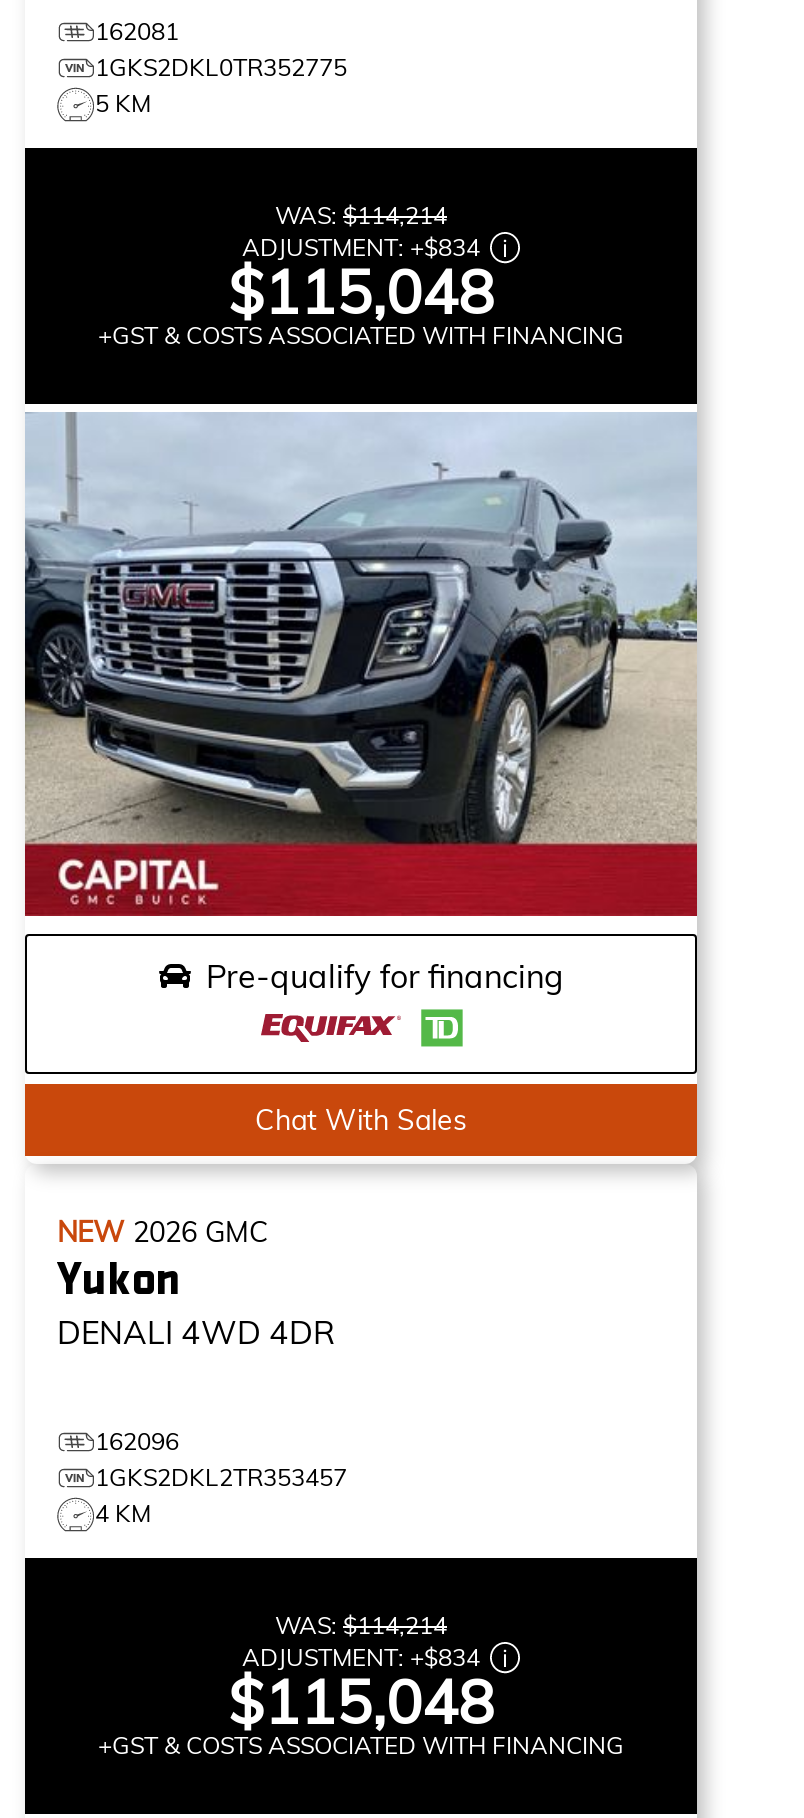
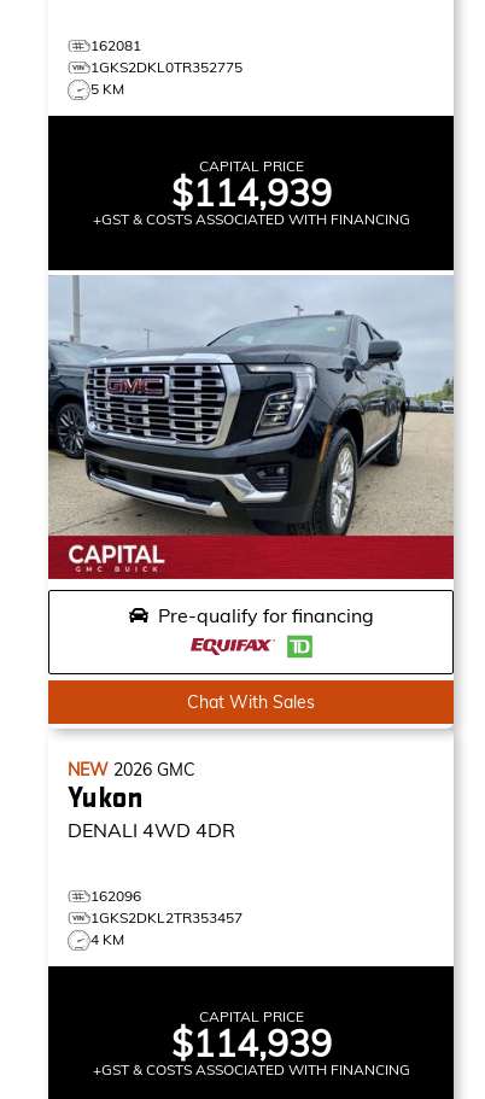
[228,199,494,329] WAS: $114,214 | ADJUSTMENT: +$834 | $115,048 -> [171,156,331,216] CAPITAL PRICE | $114,939
[228,1609,494,1739] WAS: $114,214 | ADJUSTMENT: +$834 | $115,048 -> [171,1007,331,1066] CAPITAL PRICE | $114,939

